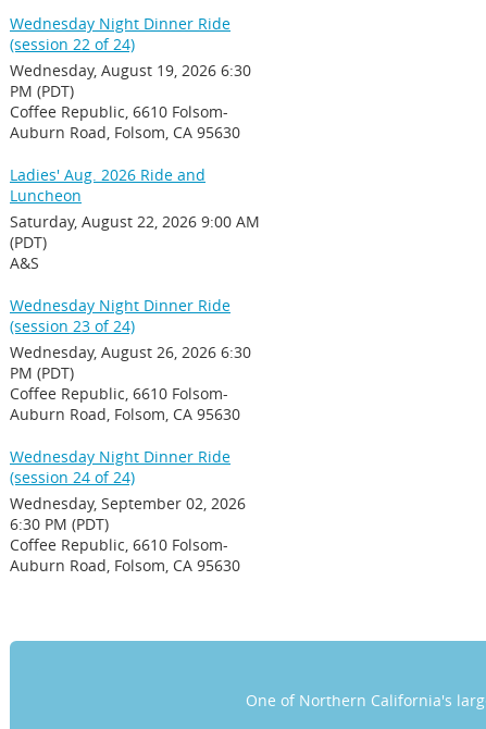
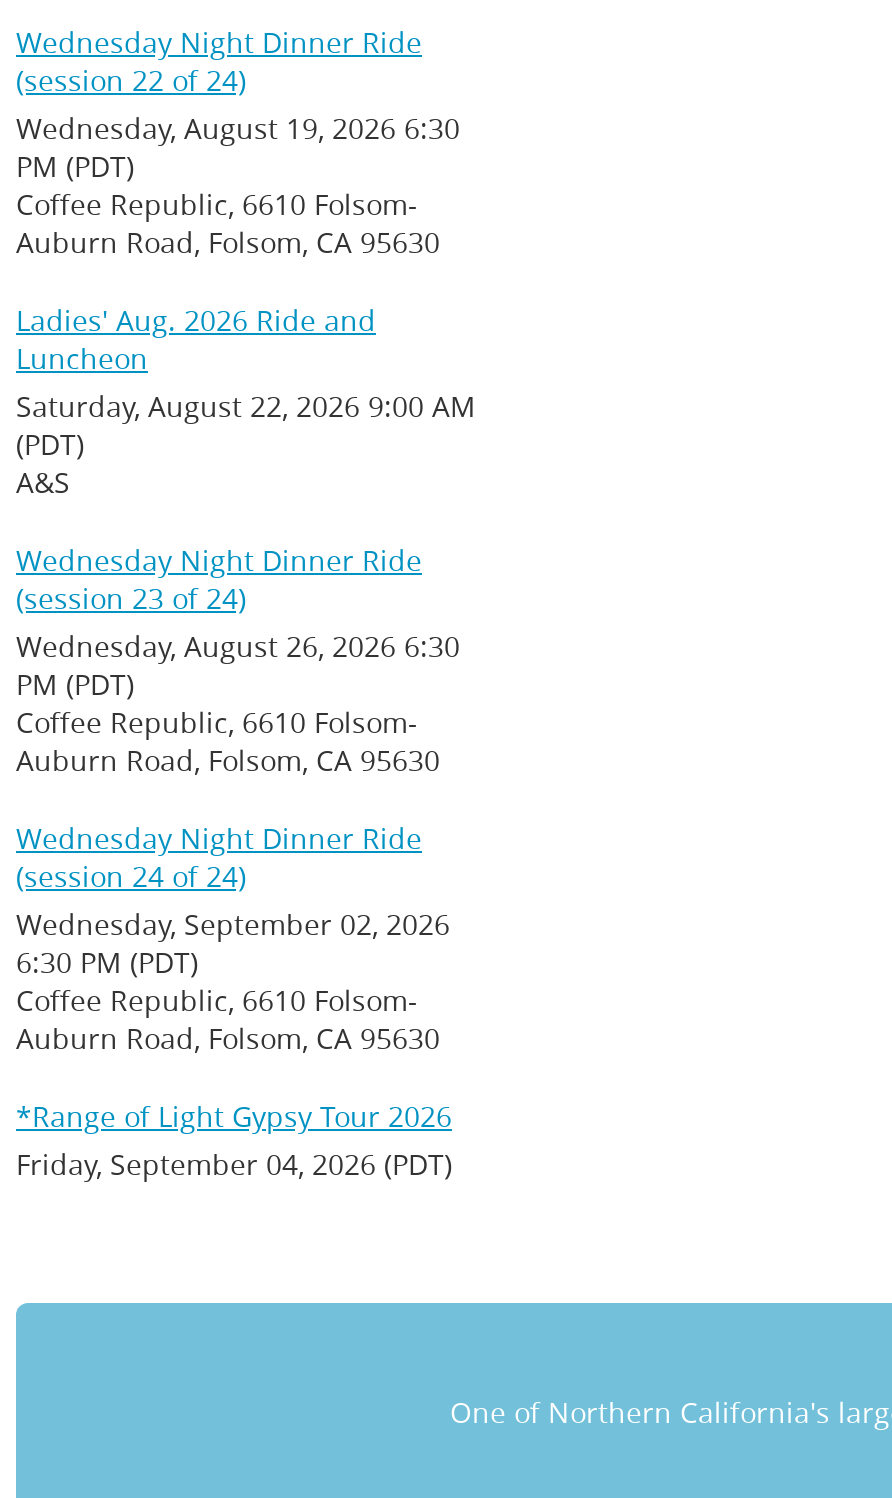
none -> [16,1097,452,1183] *Range of Light Gypsy Tour 2026 | Friday, September 04, 2026 (PDT)

